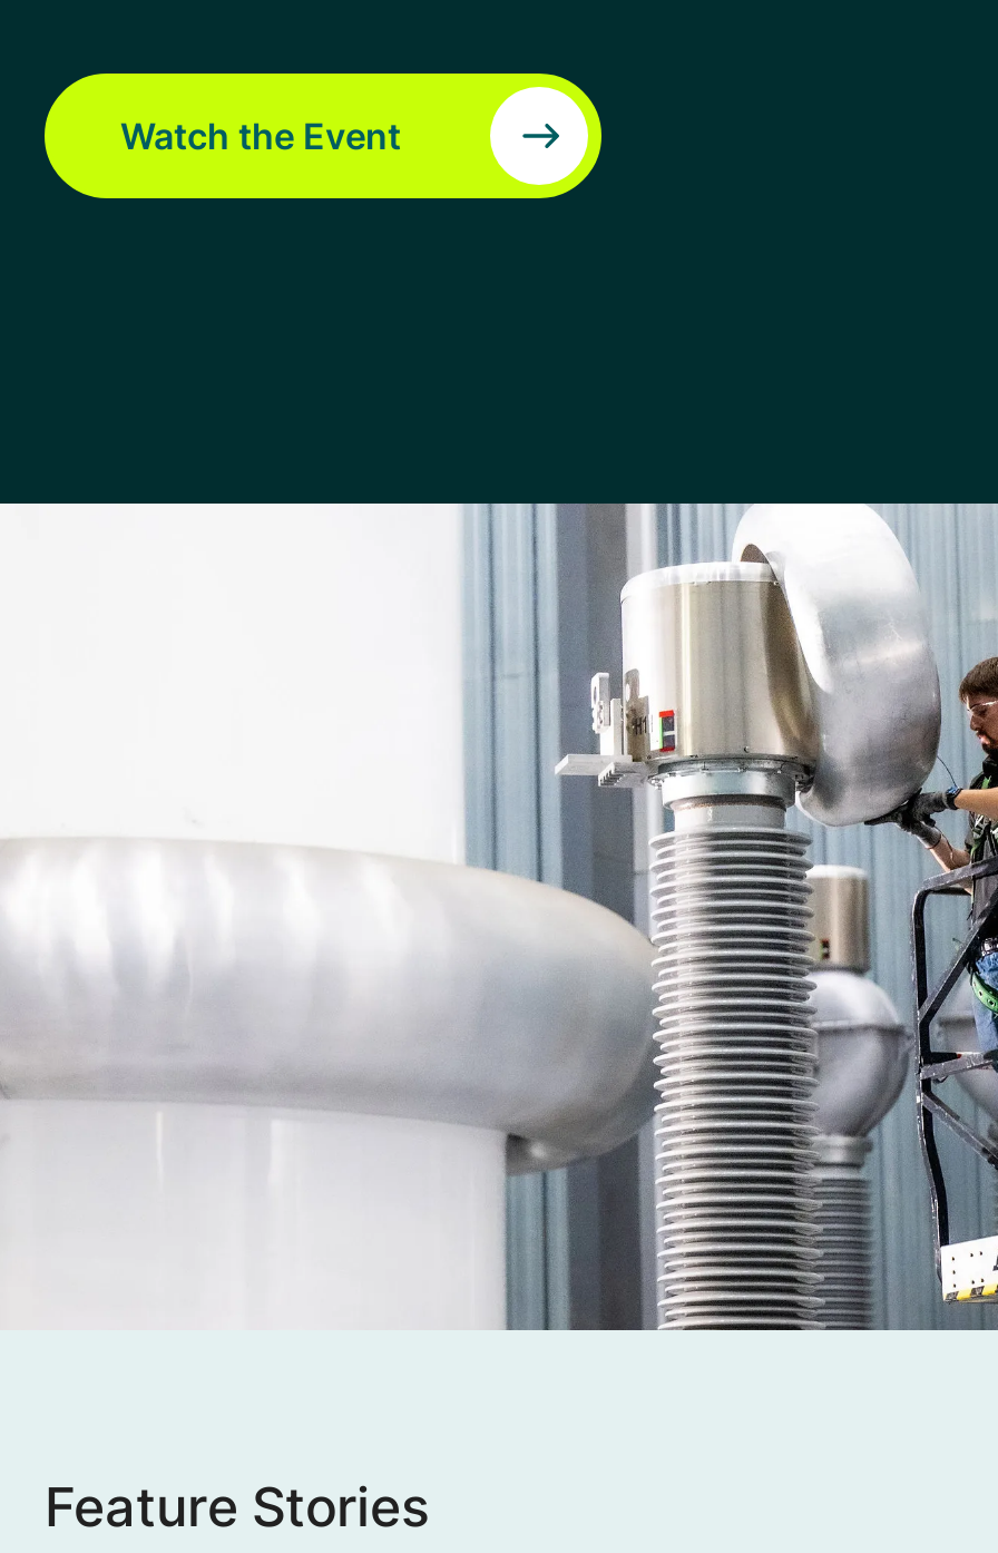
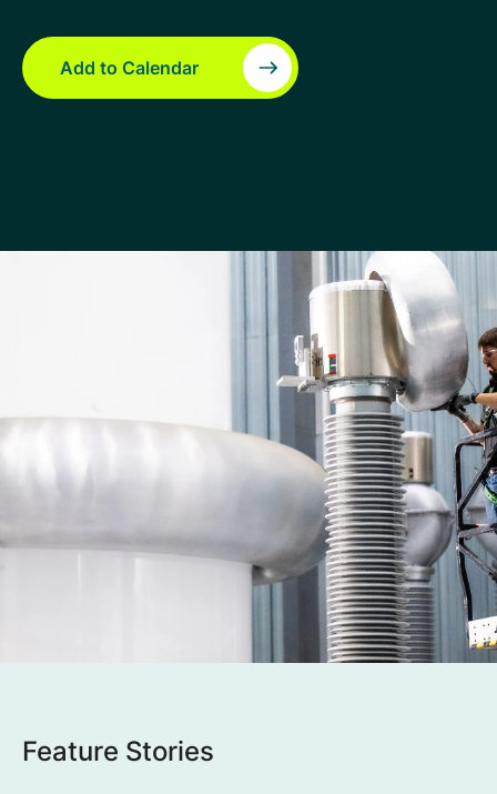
[120,114,401,158] Watch the Event -> [60,57,199,79] Add to Calendar

